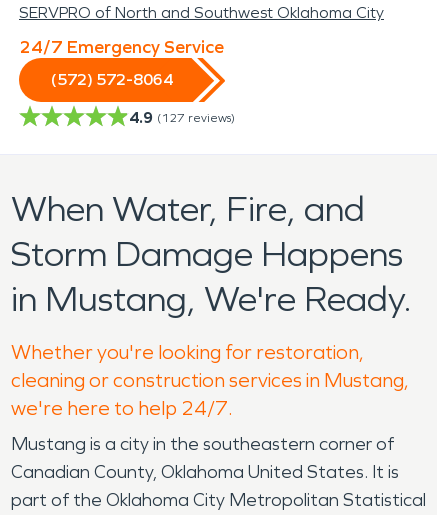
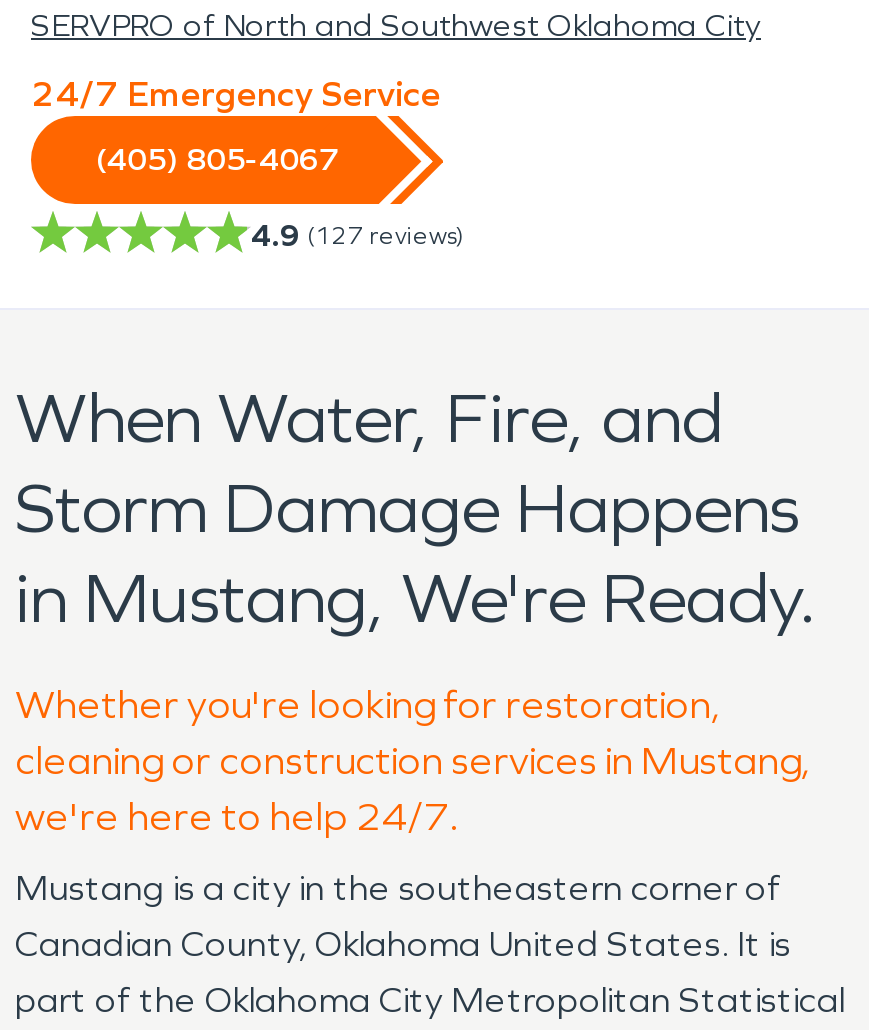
[51,70,173,89] (572) 572-8064 -> [95,139,338,177] (405) 805-4067

